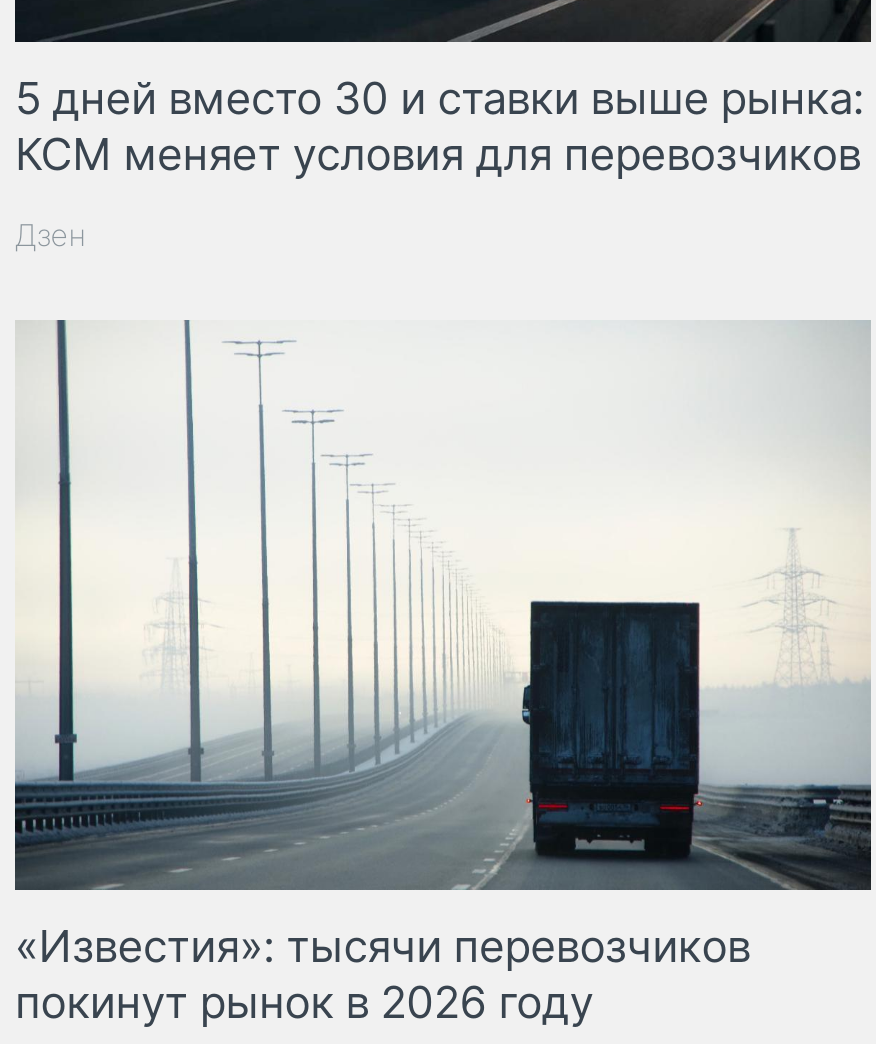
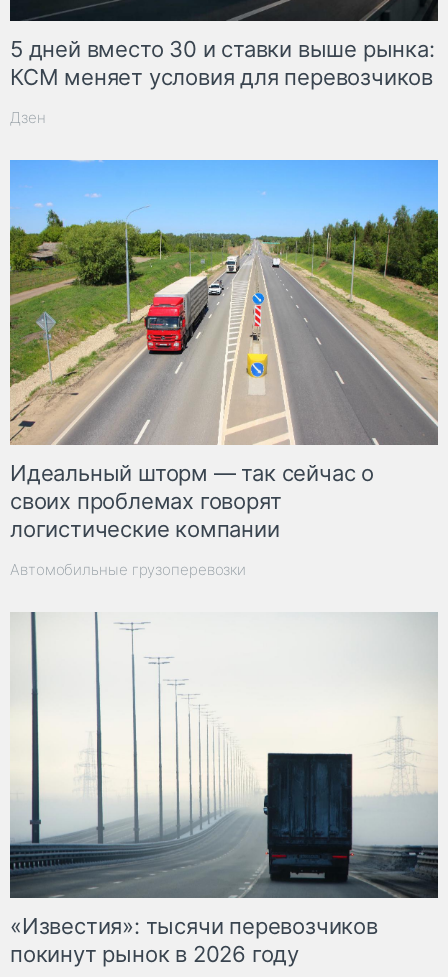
none -> [9,159,439,579] [image] | Идеальный шторм — так сейчас о | своих проблемах говорят | логистические компании | Автомобильные грузоперевозки

